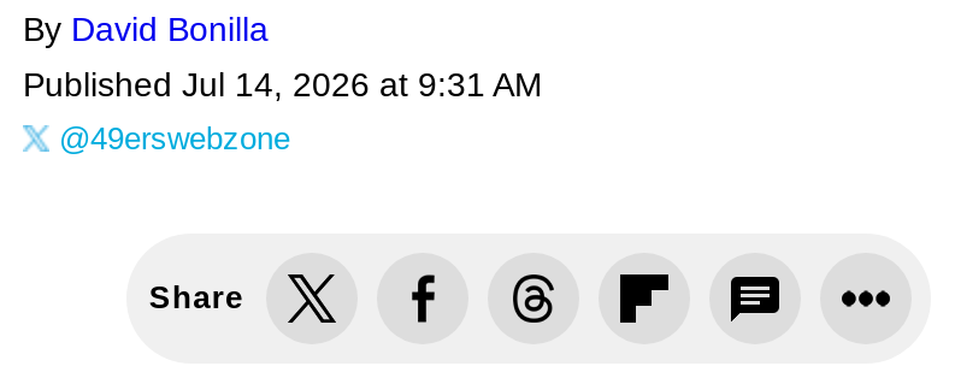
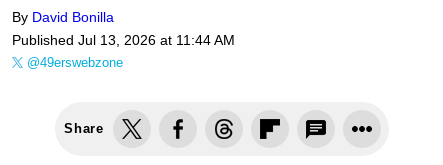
[23,65,543,104] Published Jul 14, 2026 at 9:31 AM -> [12,32,235,48] Published Jul 13, 2026 at 11:44 AM

